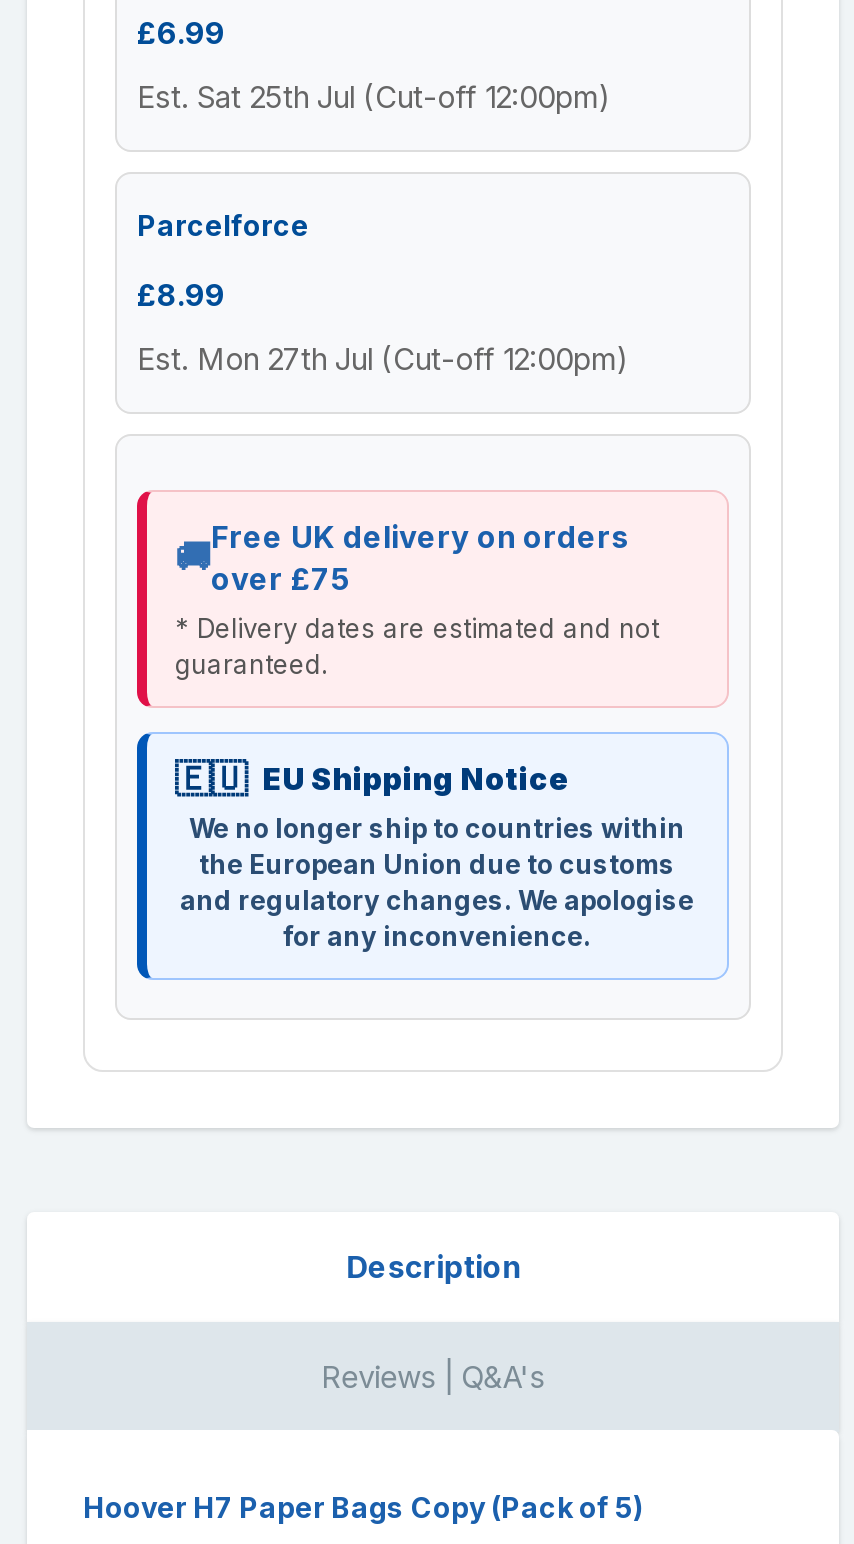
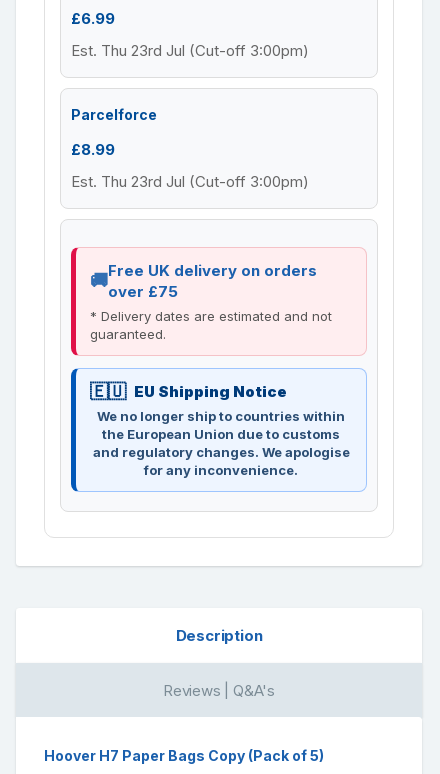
[137,78,611,116] Est. Sat 25th Jul (Cut-off 12:00pm) -> [71,41,309,60] Est. Thu 23rd Jul (Cut-off 3:00pm)
[137,340,629,378] Est. Mon 27th Jul (Cut-off 12:00pm) -> [71,172,309,191] Est. Thu 23rd Jul (Cut-off 3:00pm)

